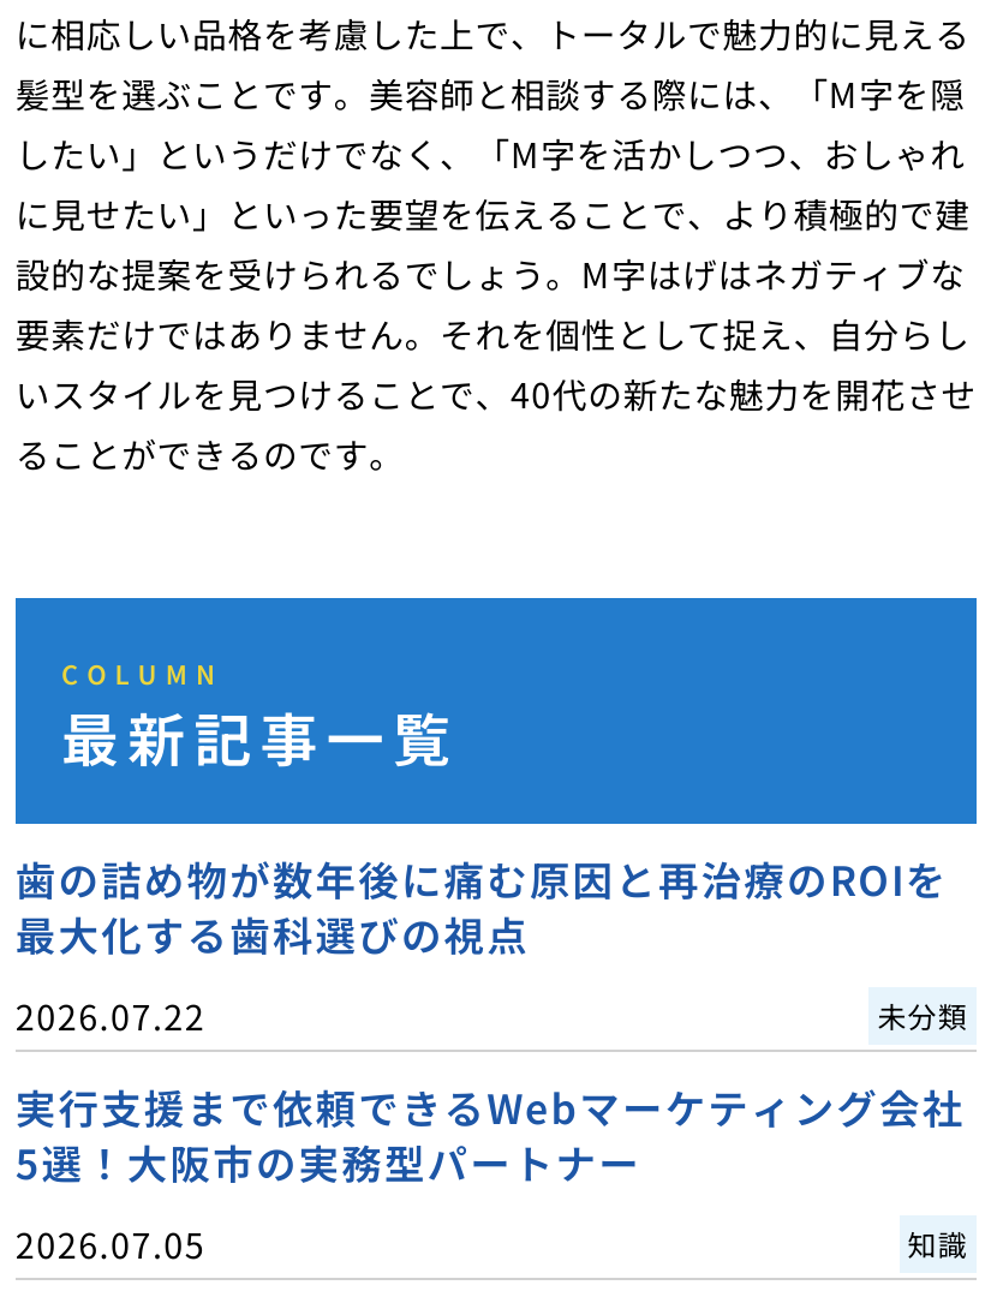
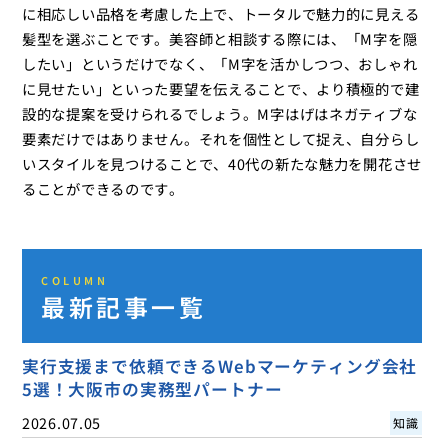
[15,850,968,1040] 歯の詰め物が数年後に痛む原因と再治療のROIを | 最大化する歯科選びの視点 | 2026.07.22 | 未分類 -> none

